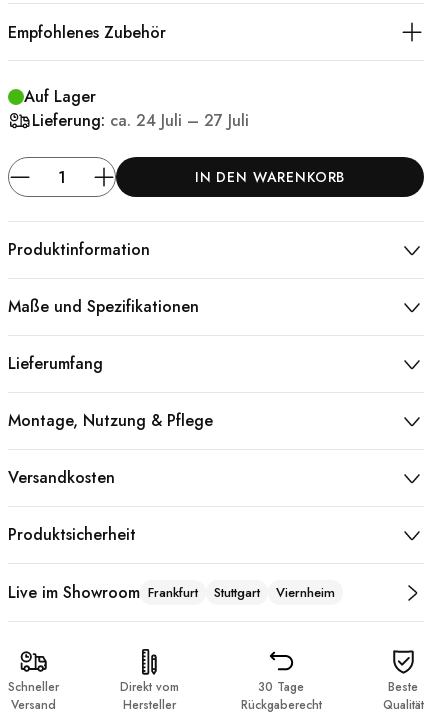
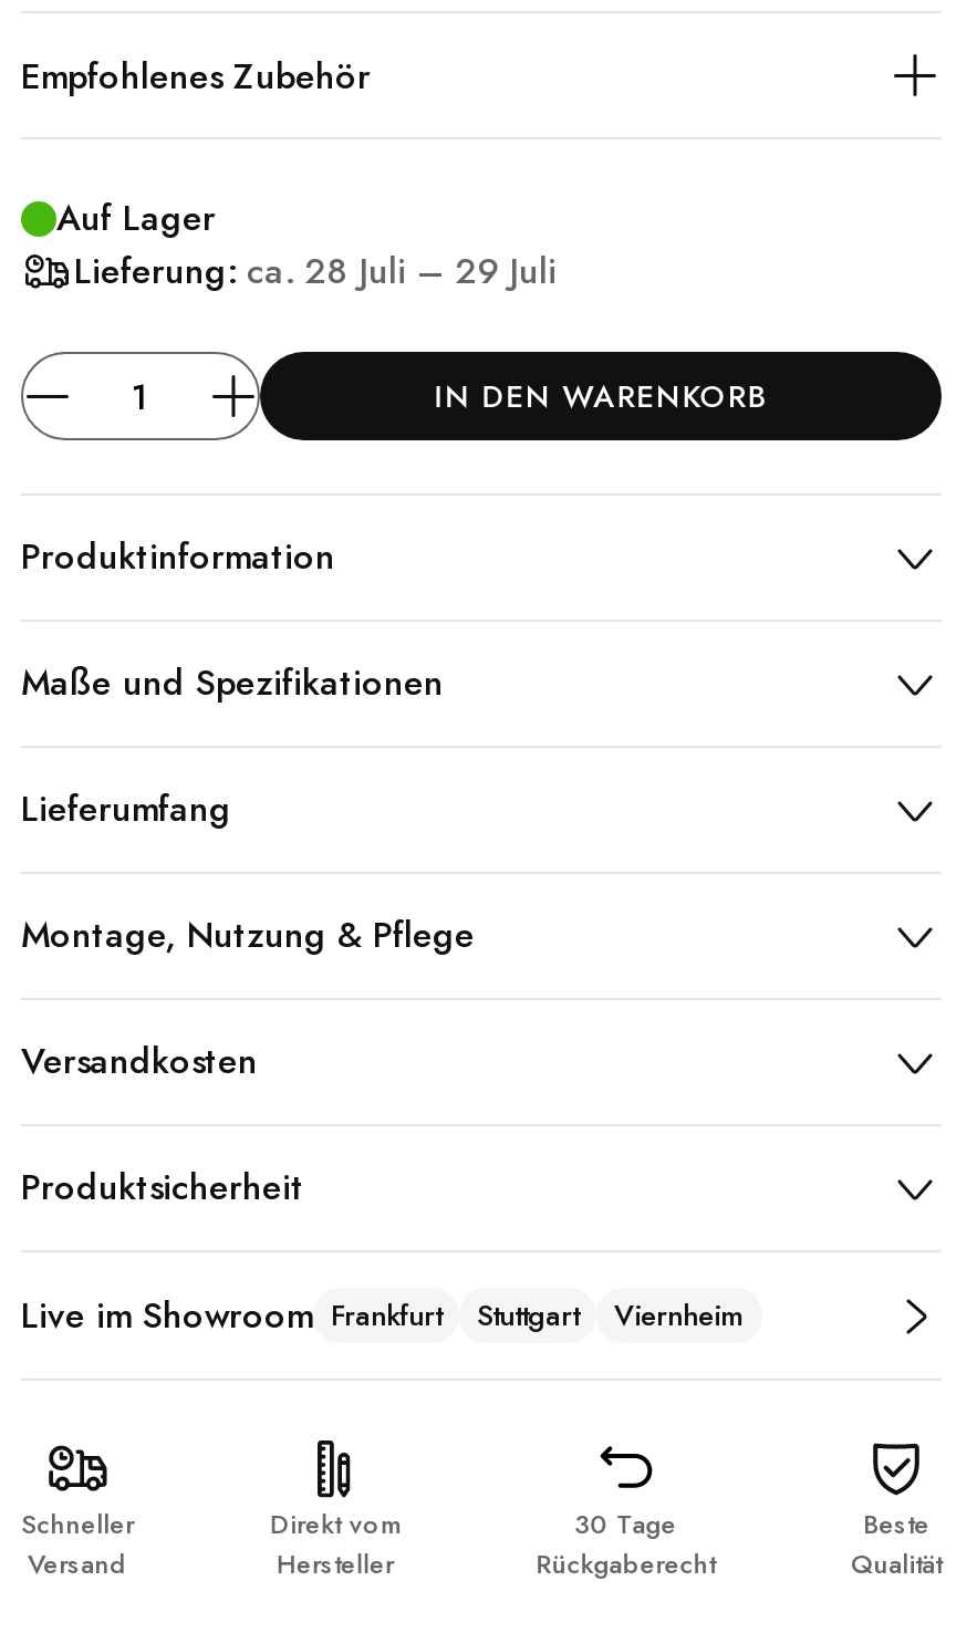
[32,109,249,132] Lieferung: ca. 24 Juli – 27 Juli -> [74,246,557,297] Lieferung: ca. 28 Juli – 29 Juli

